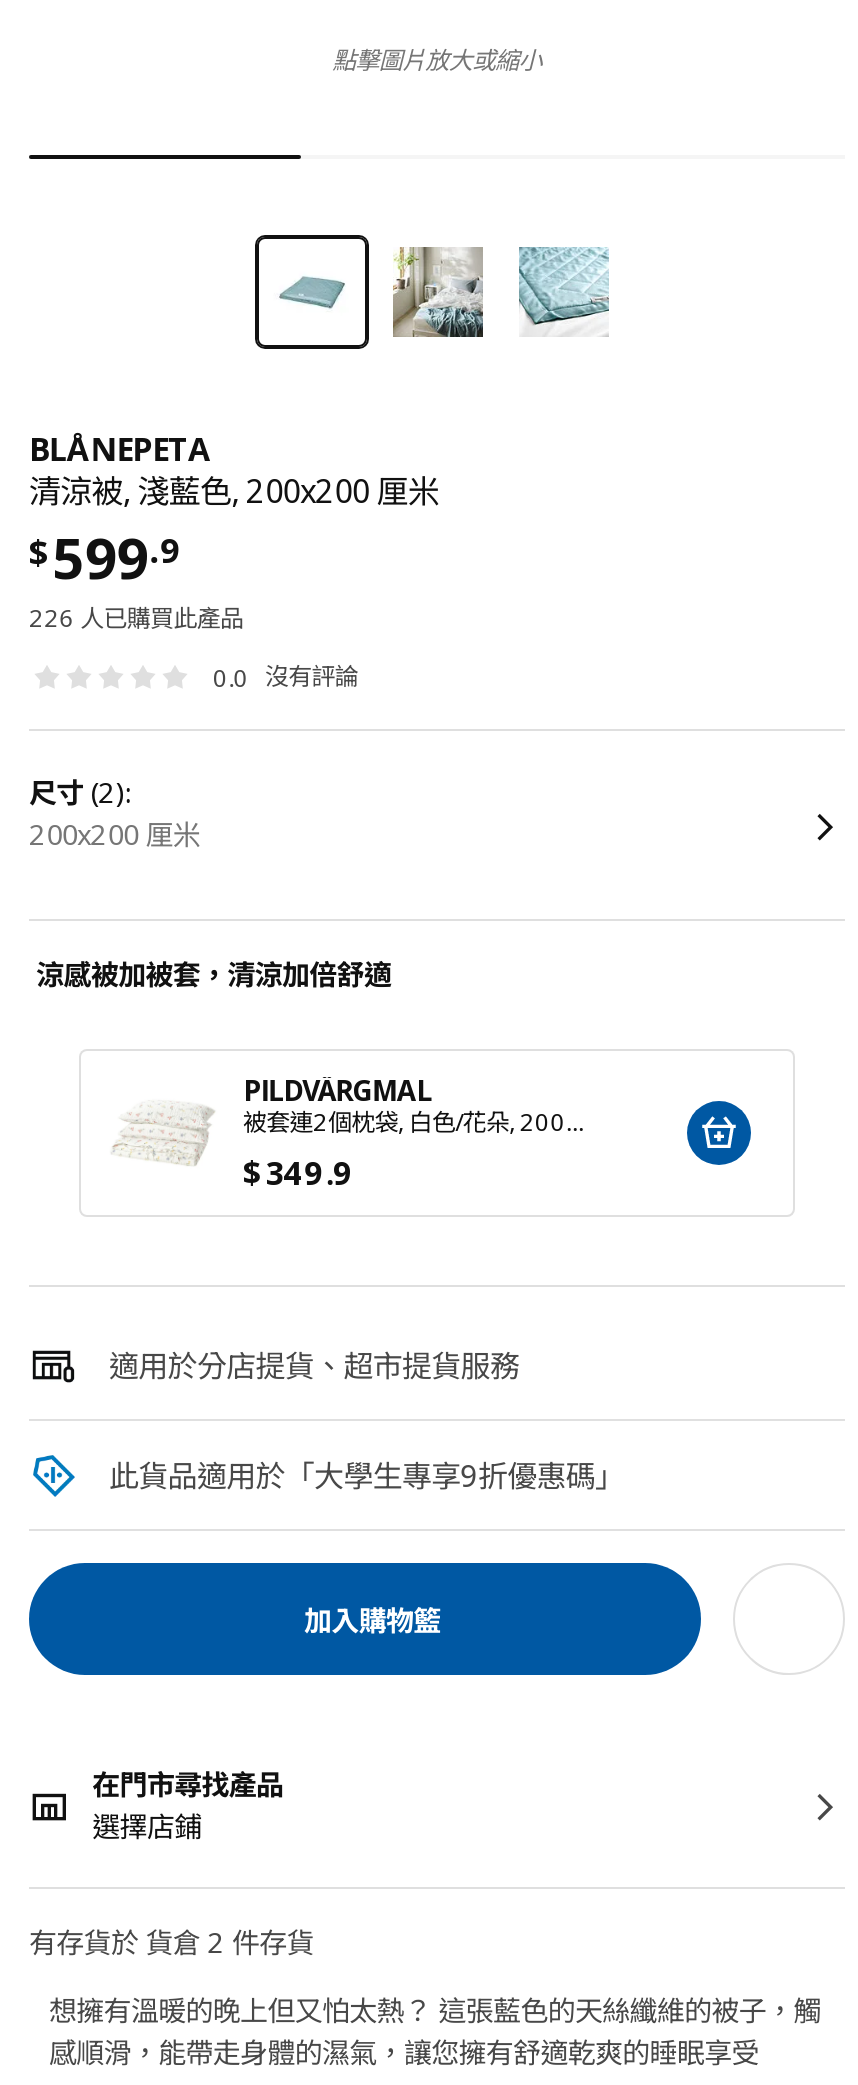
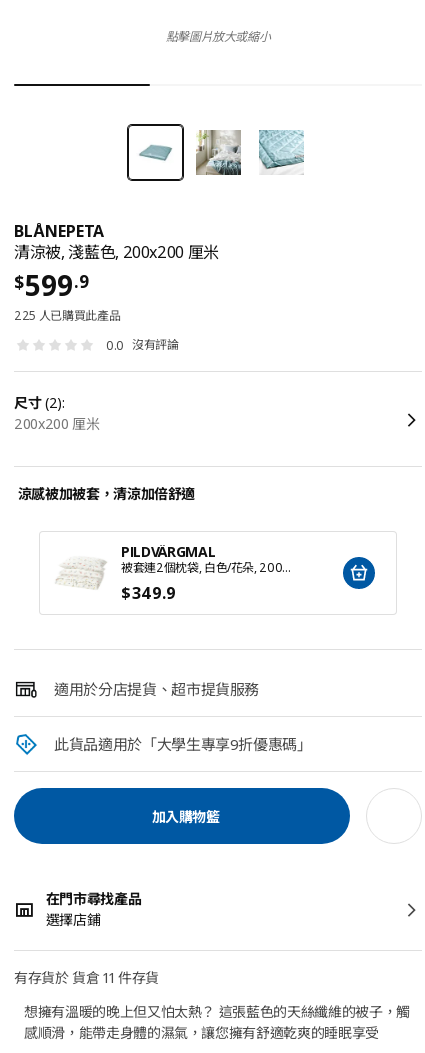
[29,601,243,635] 226 人已購買此產品 -> [14,307,120,324] 225 人已購買此產品
[29,1923,314,1961] 有存貨於 貨倉 2 件存貨 -> [14,968,159,987] 有存貨於 貨倉 11 件存貨

